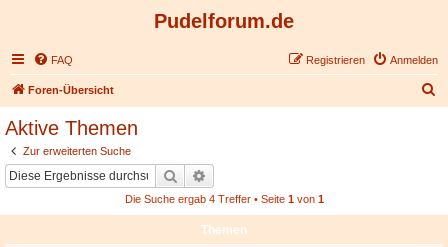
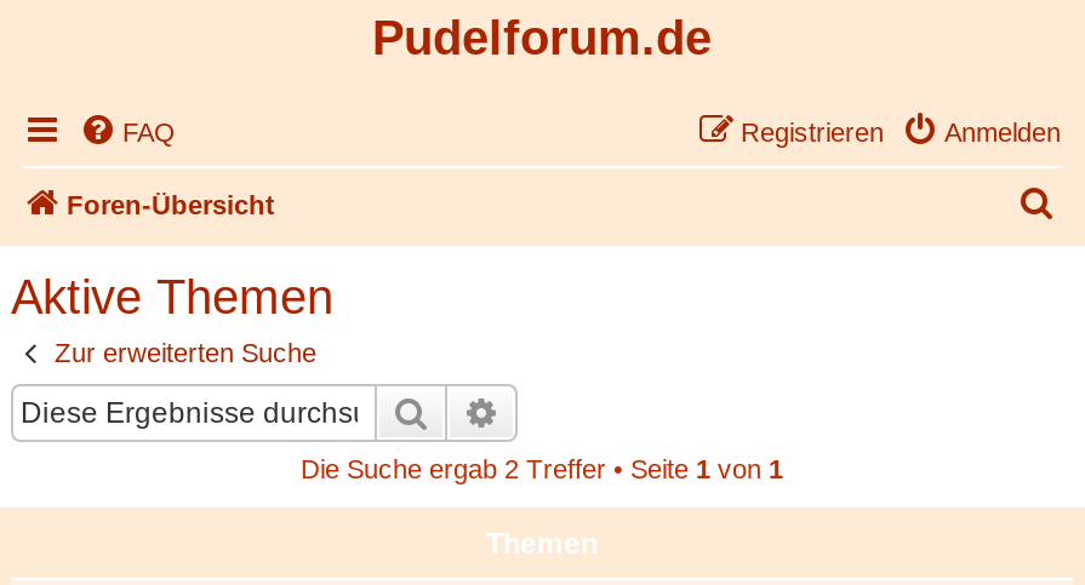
[124,192,323,204] Die Suche ergab 4 Treffer • Seite 1 von 1 -> [301,453,783,482] Die Suche ergab 2 Treffer • Seite 1 von 1

